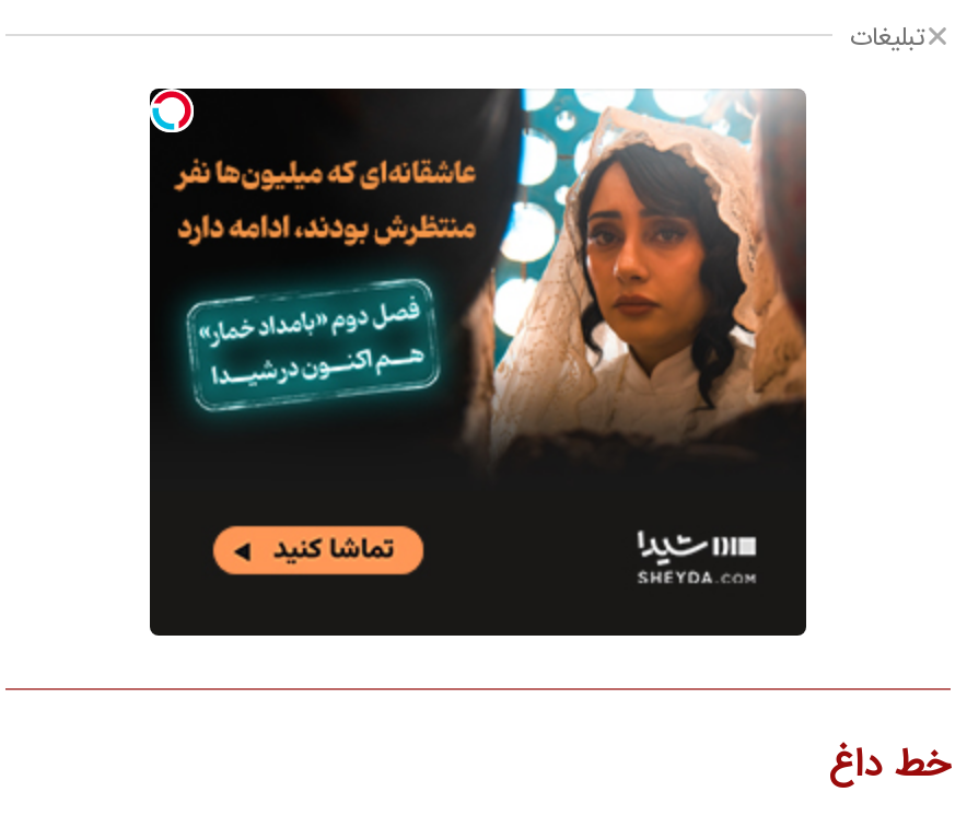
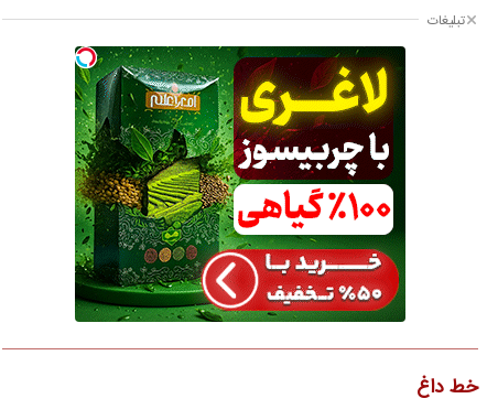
[148,85,808,639] [image] -> [74,45,407,323] [image]

